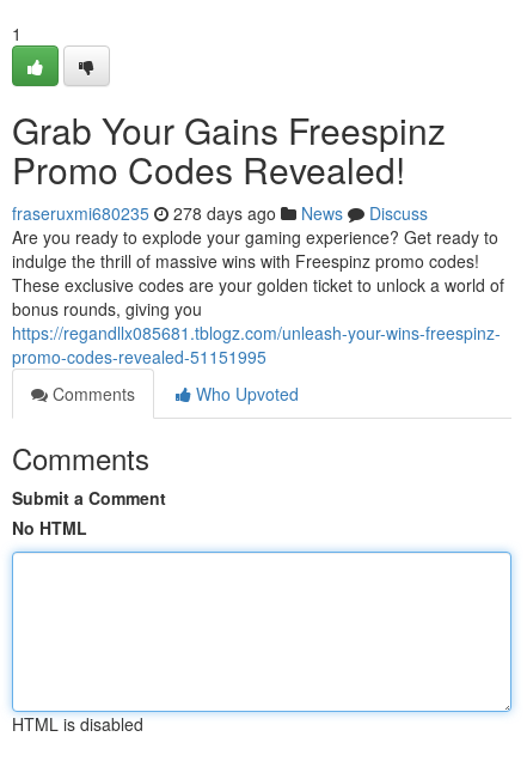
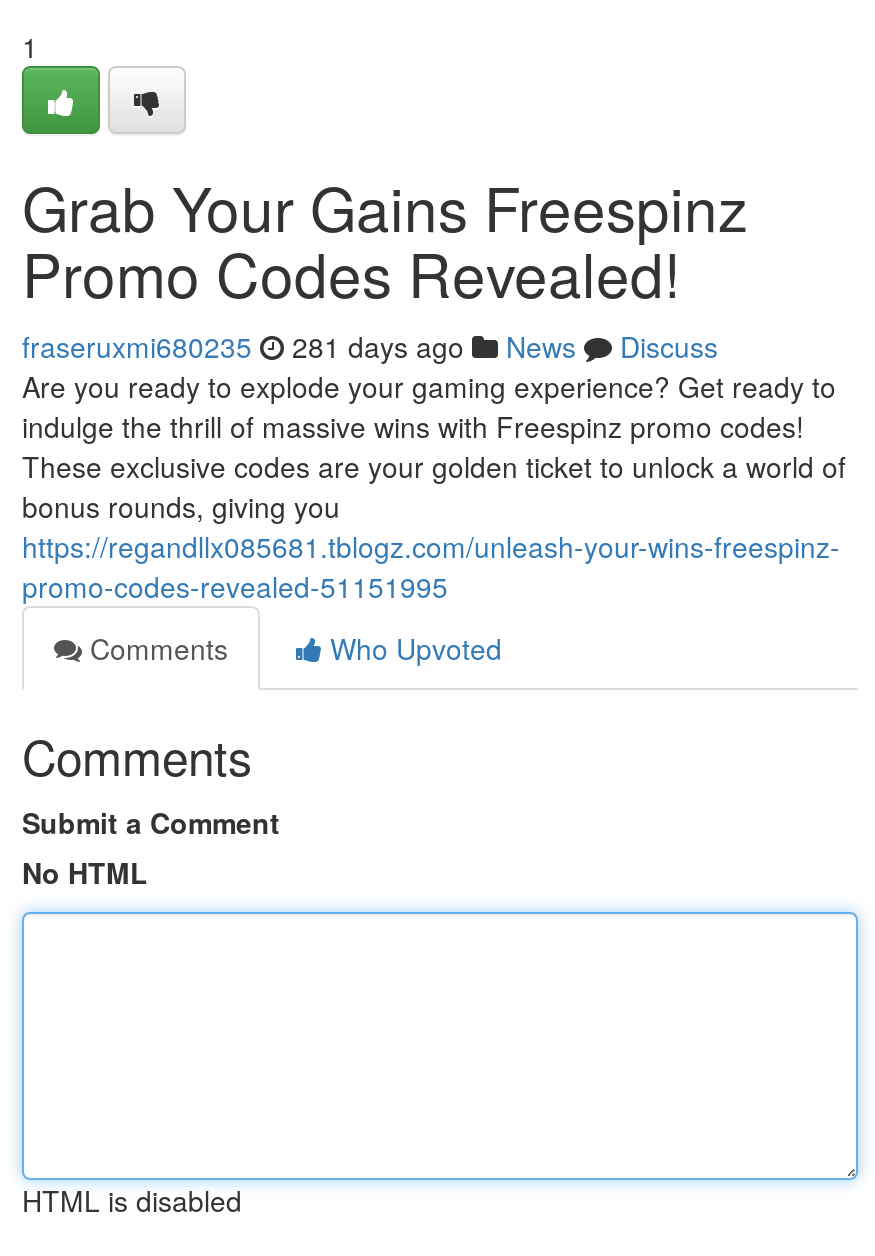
[12,201,428,225] fraseruxmi680235 278 days ago News Discuss -> [22,326,718,366] fraseruxmi680235 281 days ago News Discuss

